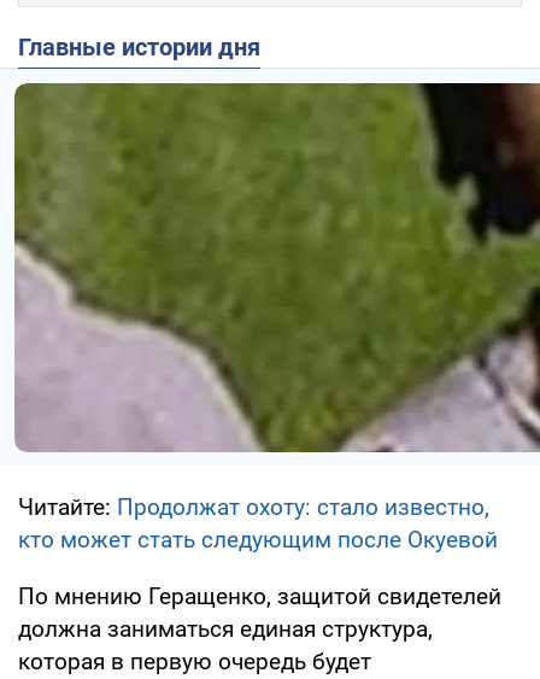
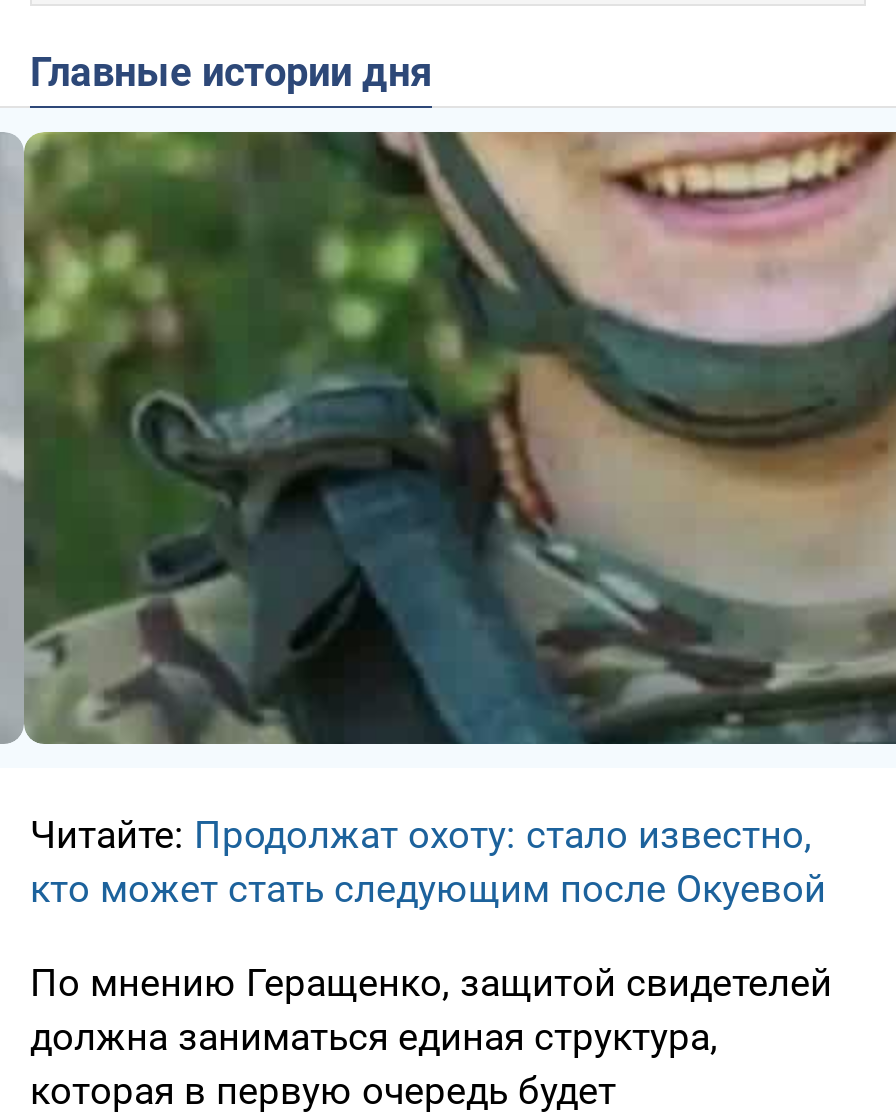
[4,82,536,453] [image] -> [6,130,890,746] [image]

